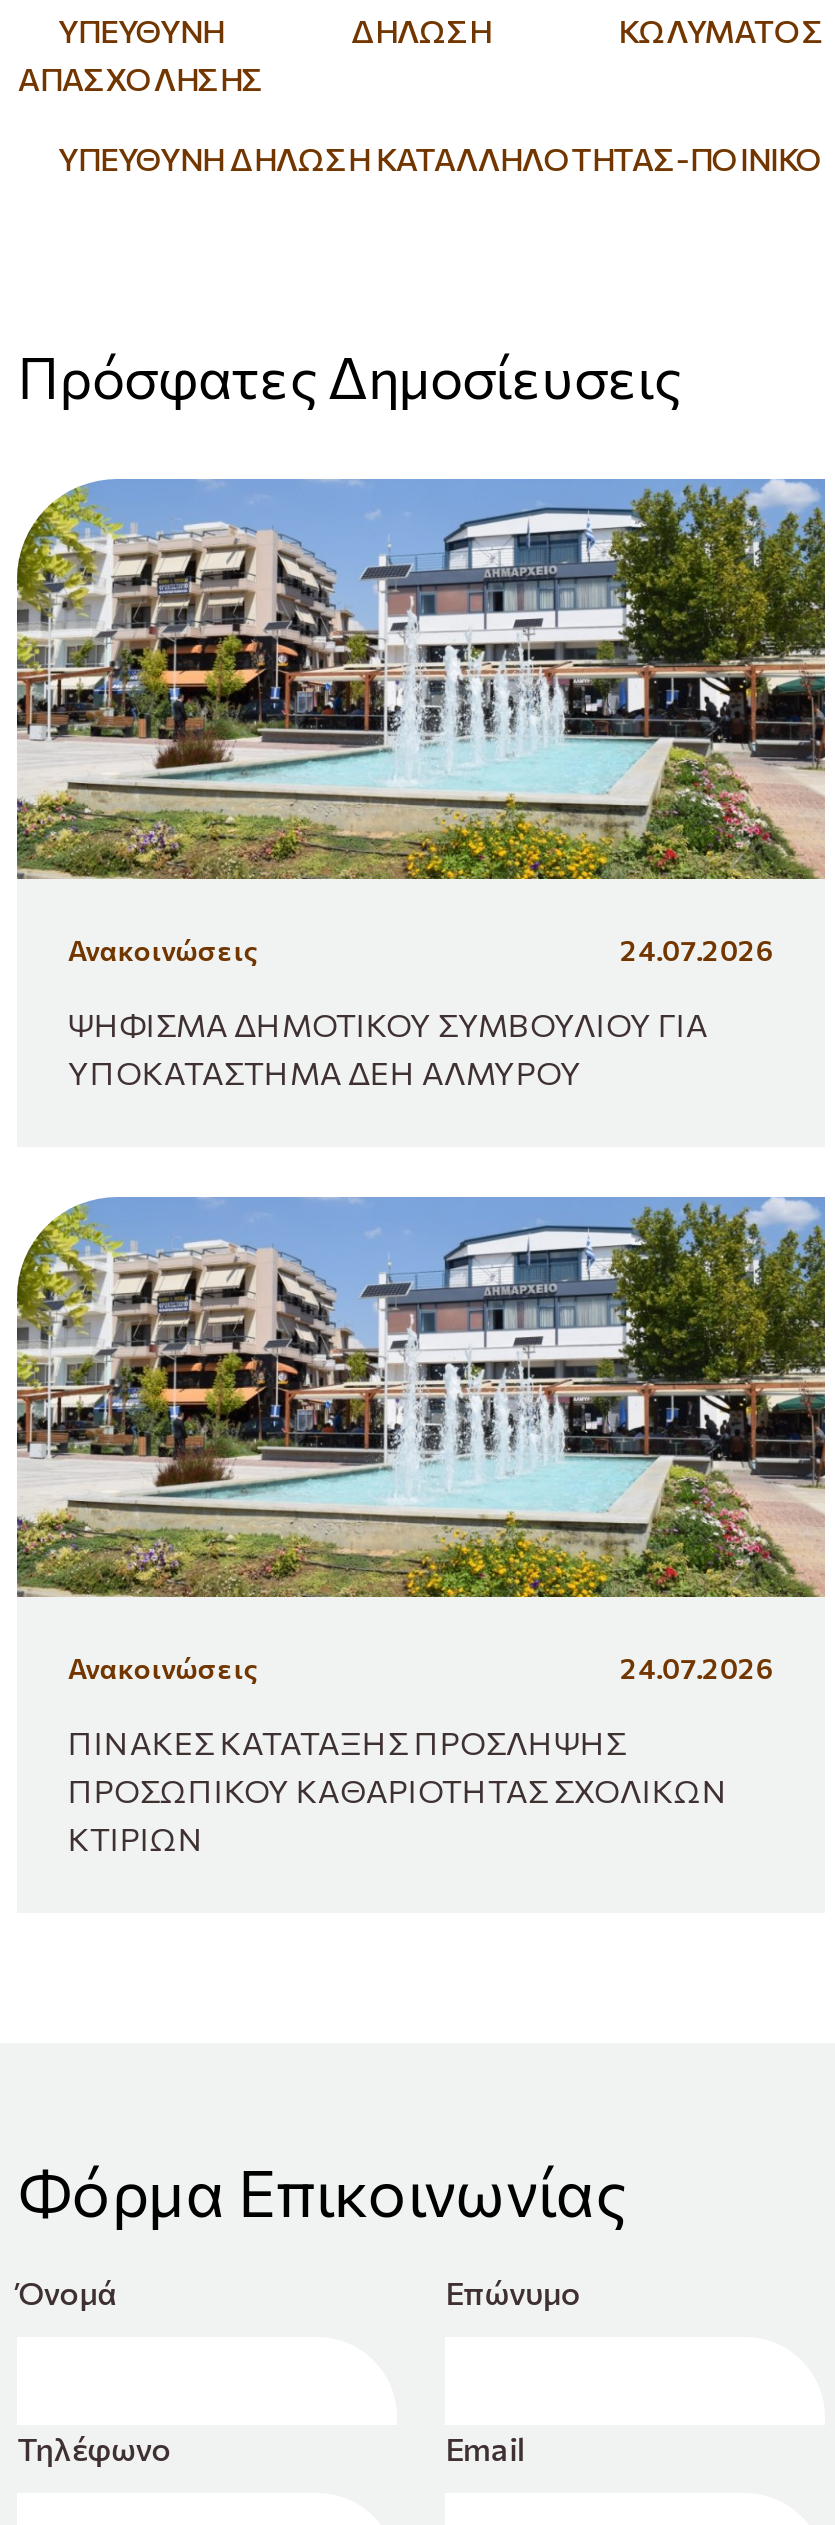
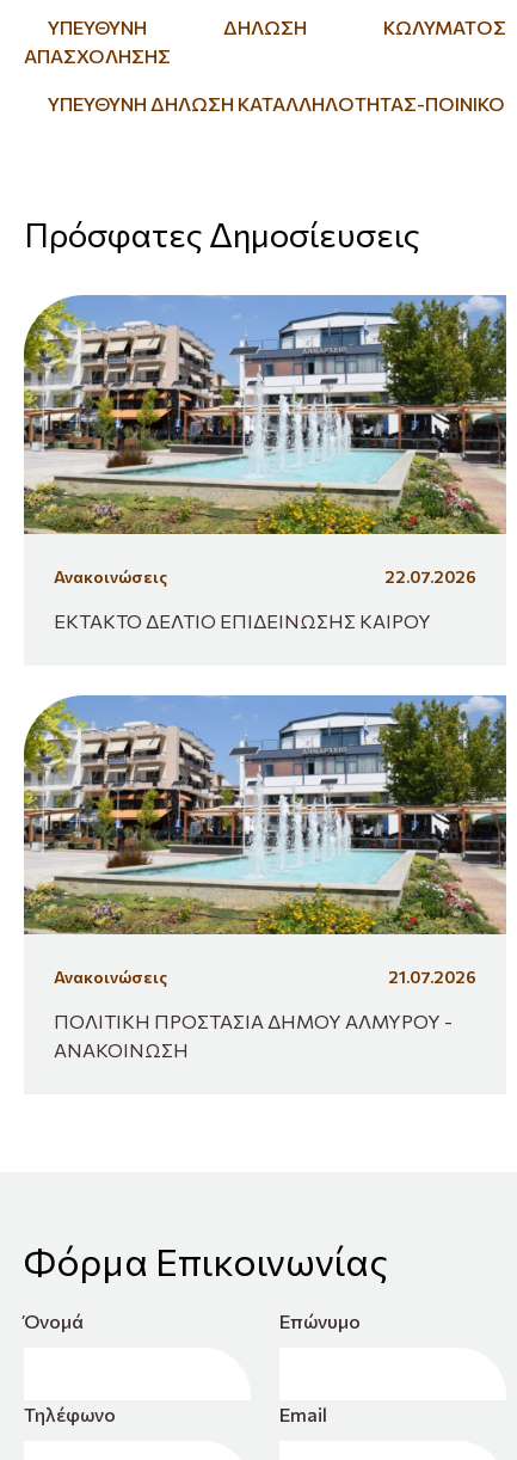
[620,933,774,967] 24.07.2026 -> [384,566,476,587] 22.07.2026
[68,1005,708,1091] ΨΗΦΙΣΜΑ ΔΗΜΟΤΙΚΟΥ ΣΥΜΒΟΥΛΙΟΥ ΓΙΑ | ΥΠΟΚΑΤΑΣΤΗΜΑ ΔΕΗ ΑΛΜΥΡΟΥ -> [54,609,432,632] ΕΚΤΑΚΤΟ ΔΕΛΤΙΟ ΕΠΙΔΕΙΝΩΣΗΣ ΚΑΙΡΟΥ
[620,1651,774,1685] 24.07.2026 -> [388,967,476,987] 21.07.2026
[68,1723,728,1857] ΠΙΝΑΚΕΣ ΚΑΤΑΤΑΞΗΣ ΠΡΟΣΛΗΨΗΣ | ΠΡΟΣΩΠΙΚΟΥ ΚΑΘΑΡΙΟΤΗΤΑΣ ΣΧΟΛΙΚΩΝ | ΚΤΙΡΙΩΝ -> [54,1010,453,1061] ΠΟΛΙΤΙΚΗ ΠΡΟΣΤΑΣΙΑ ΔΗΜΟΥ ΑΛΜΥΡΟΥ - | ΑΝΑΚΟΙΝΩΣΗ

